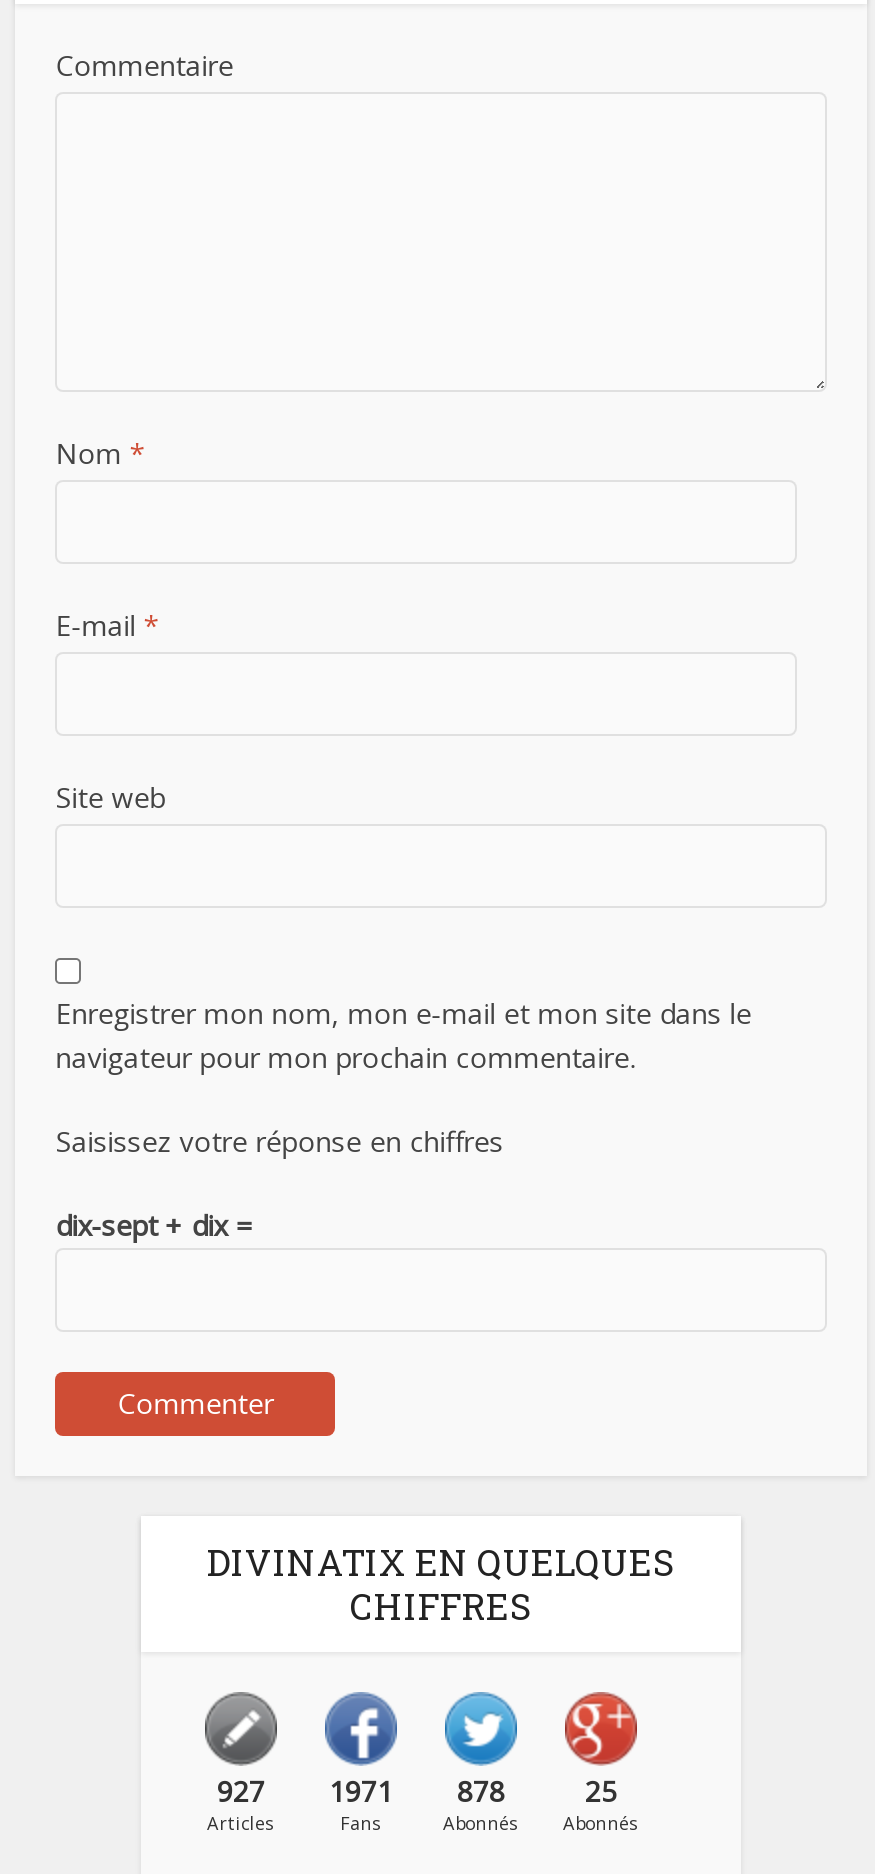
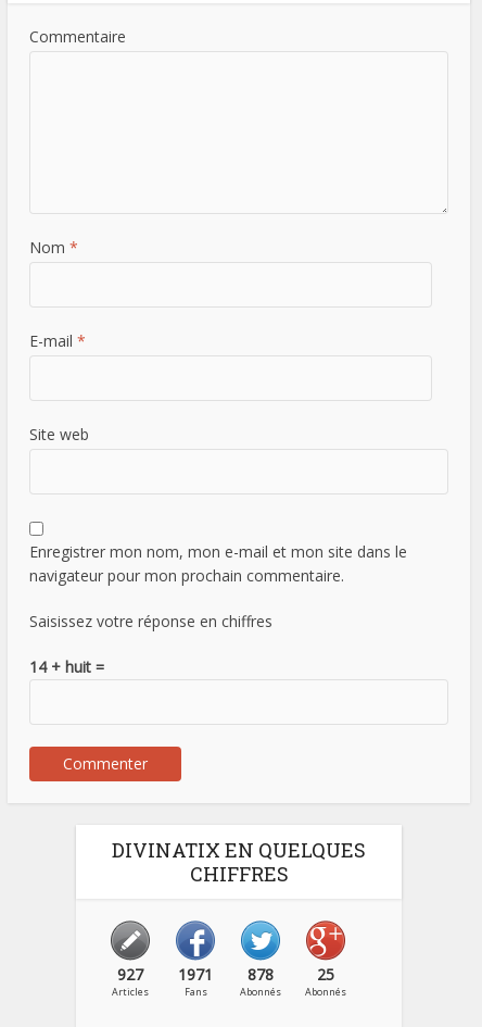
[55,1205,251,1243] dix-sept + dix = -> [30,656,104,677] 14 + huit =

